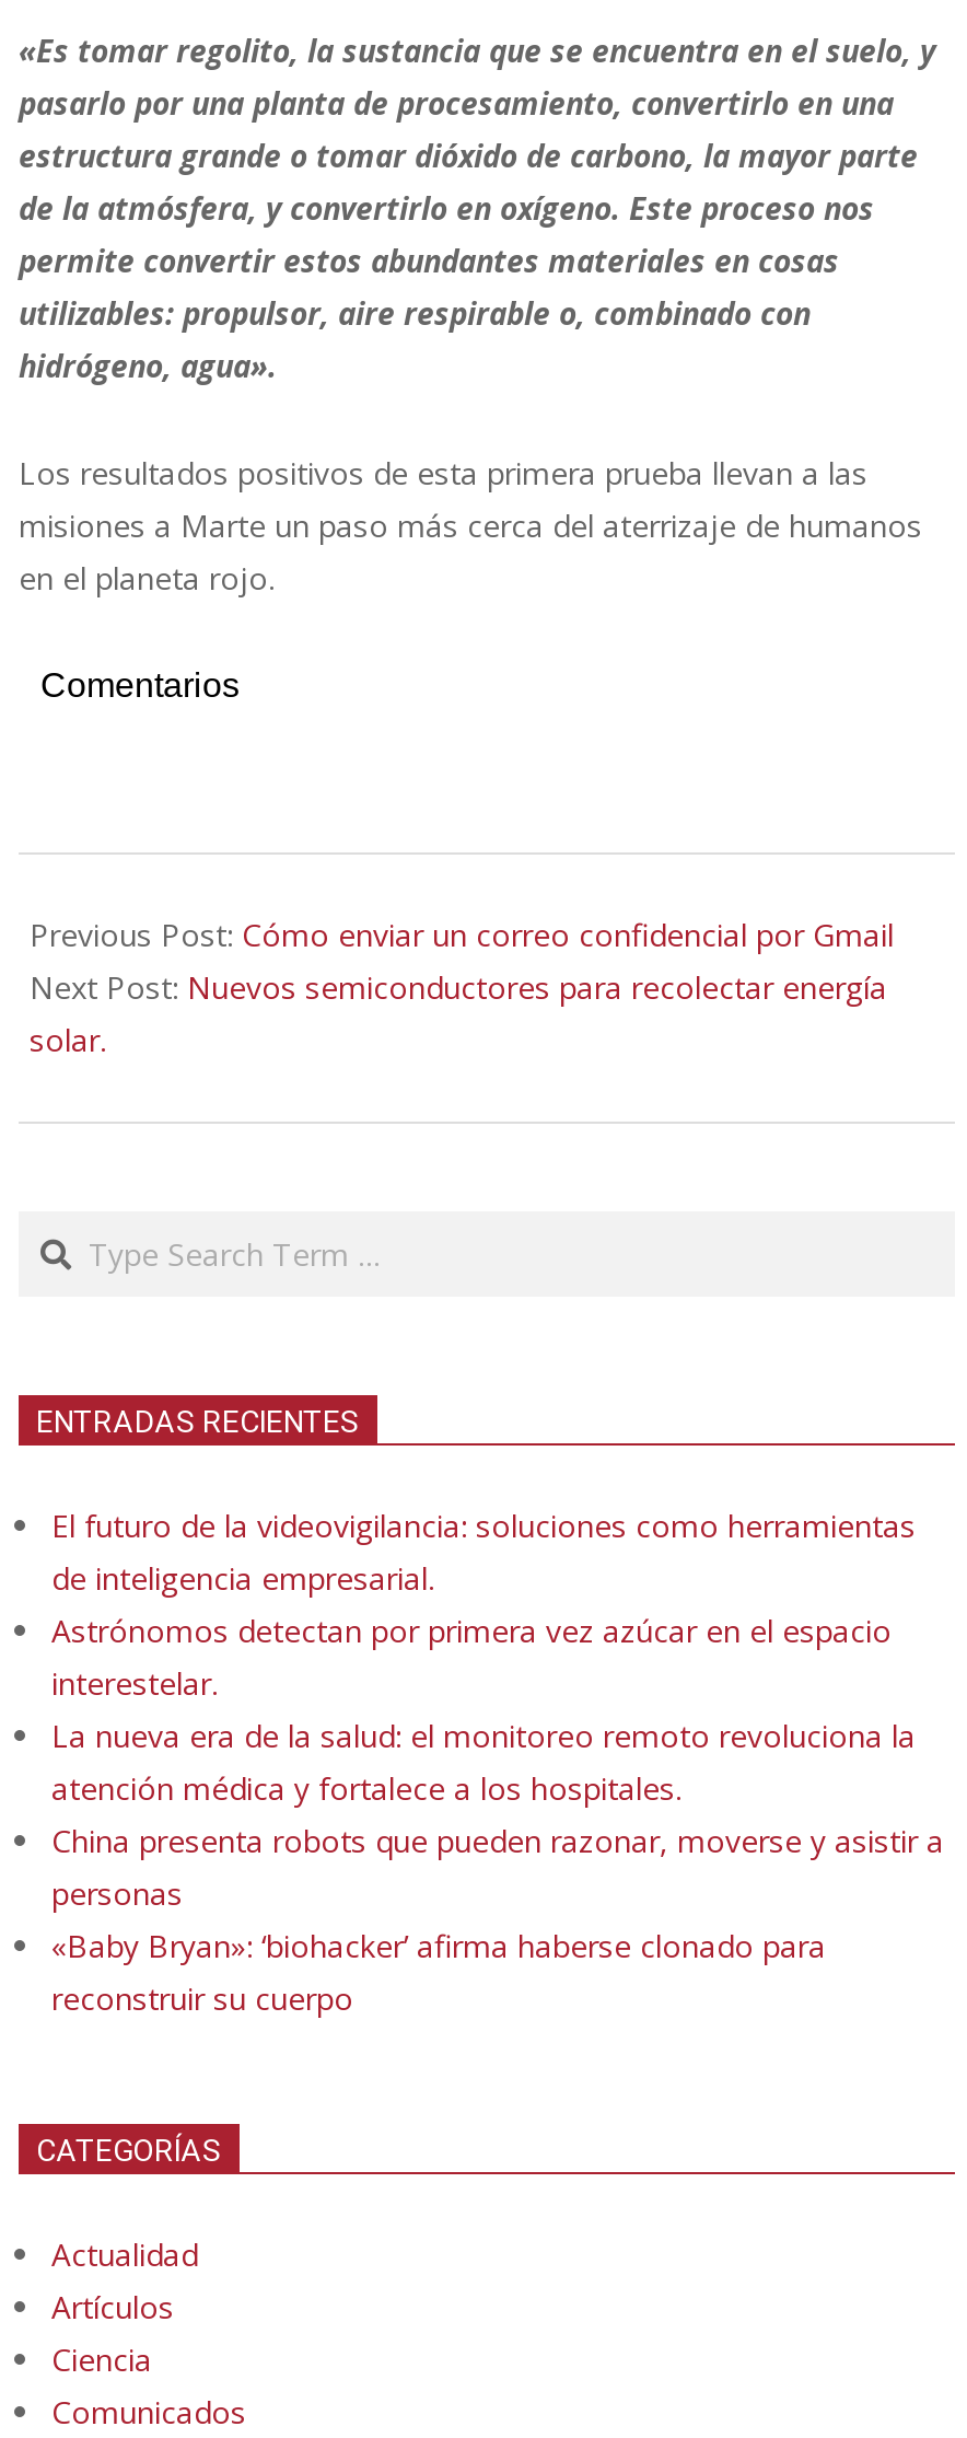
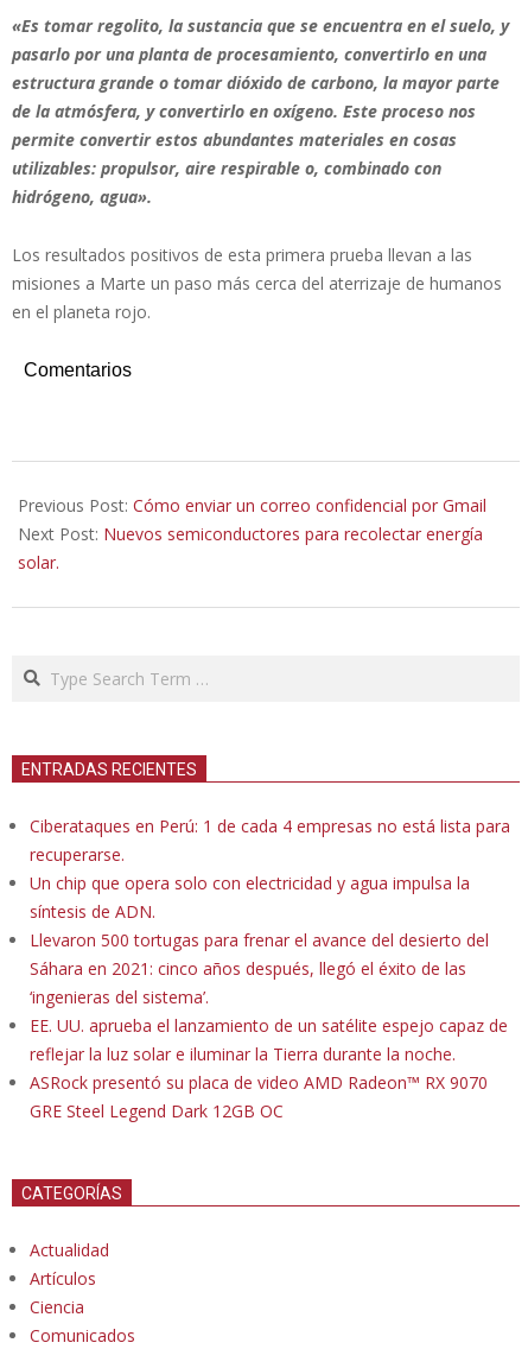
[51,1505,944,2019] El futuro de la videovigilancia: soluciones como herramientas | de inteligencia empresarial. | Astrónomos detectan por primera vez azúcar en el espacio | interestelar. | La nueva era de la salud: el monitoreo remoto revoluciona la | atención médica y fortalece a los hospitales. | China presenta robots que pueden razonar, moverse y asistir a | personas | «Baby Bryan»: ‘biohacker’ afirma haberse clonado para | reconstruir su cuerpo -> [30,814,510,1122] Ciberataques en Perú: 1 de cada 4 empresas no está lista para | recuperarse. | Un chip que opera solo con electricidad y agua impulsa la | síntesis de ADN. | Llevaron 500 tortugas para frenar el avance del desierto del | Sáhara en 2021: cinco años después, llegó el éxito de las | ‘ingenieras del sistema’. | EE. UU. aprueba el lanzamiento de un satélite espejo capaz de | reflejar la luz solar e iluminar la Tierra durante la noche. | ASRock presentó su placa de video AMD Radeon™ RX 9070 | GRE Steel Legend Dark 12GB OC

